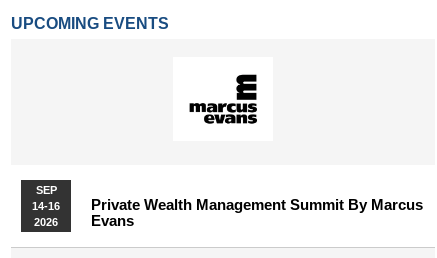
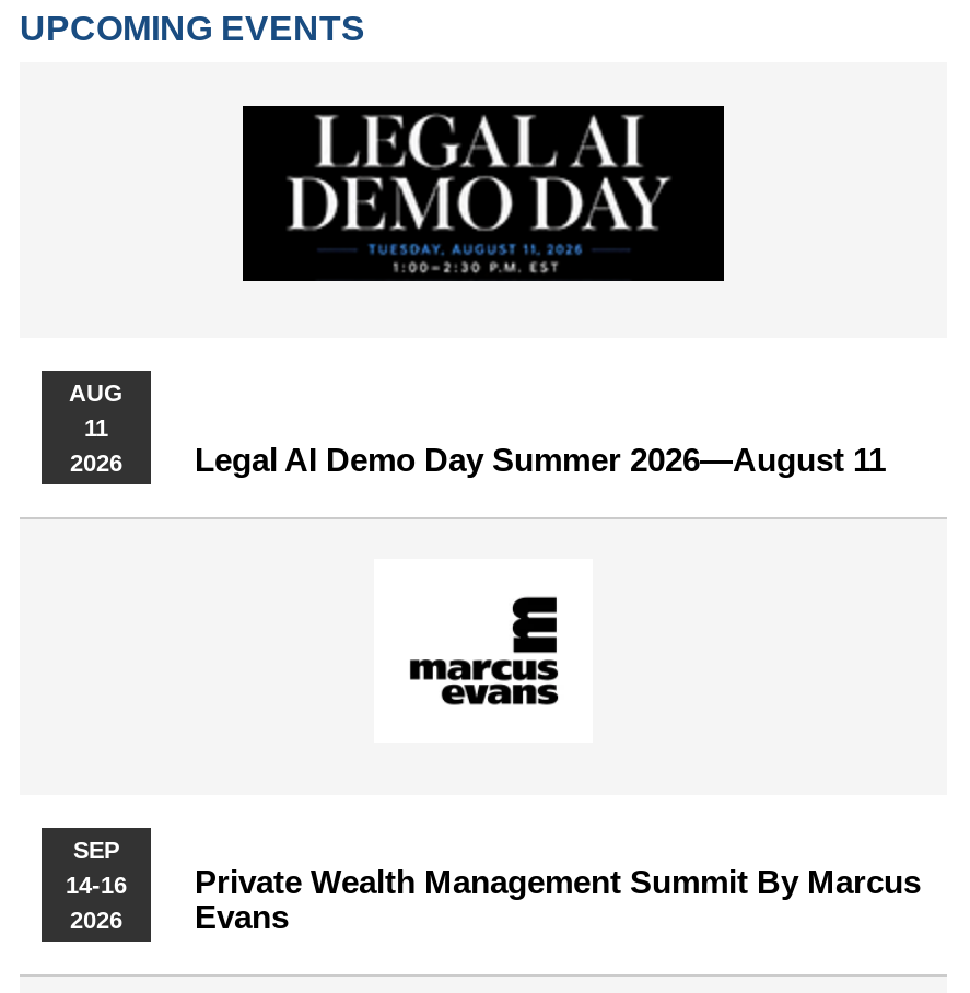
none -> [69,381,886,479] AUG | 11 | 2026 | Legal AI Demo Day Summer 2026—August 11
none -> [241,104,726,283] [image]

